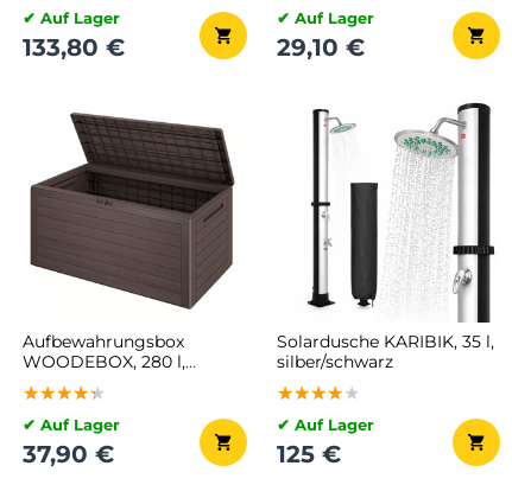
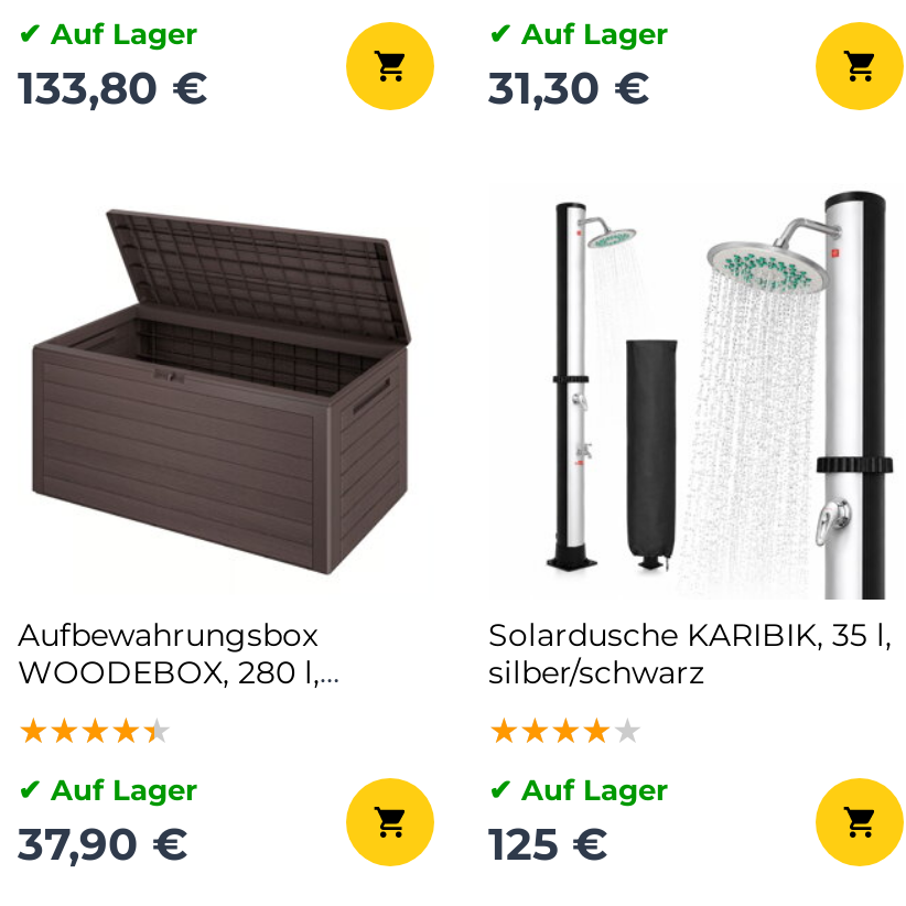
[276,33,364,62] 29,10 € -> [488,62,649,115] 31,30 €

